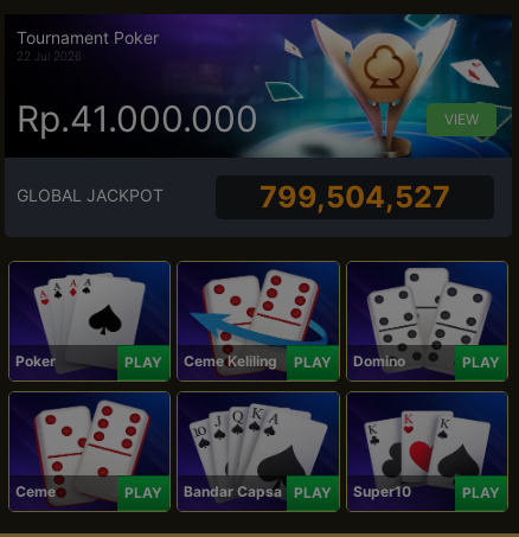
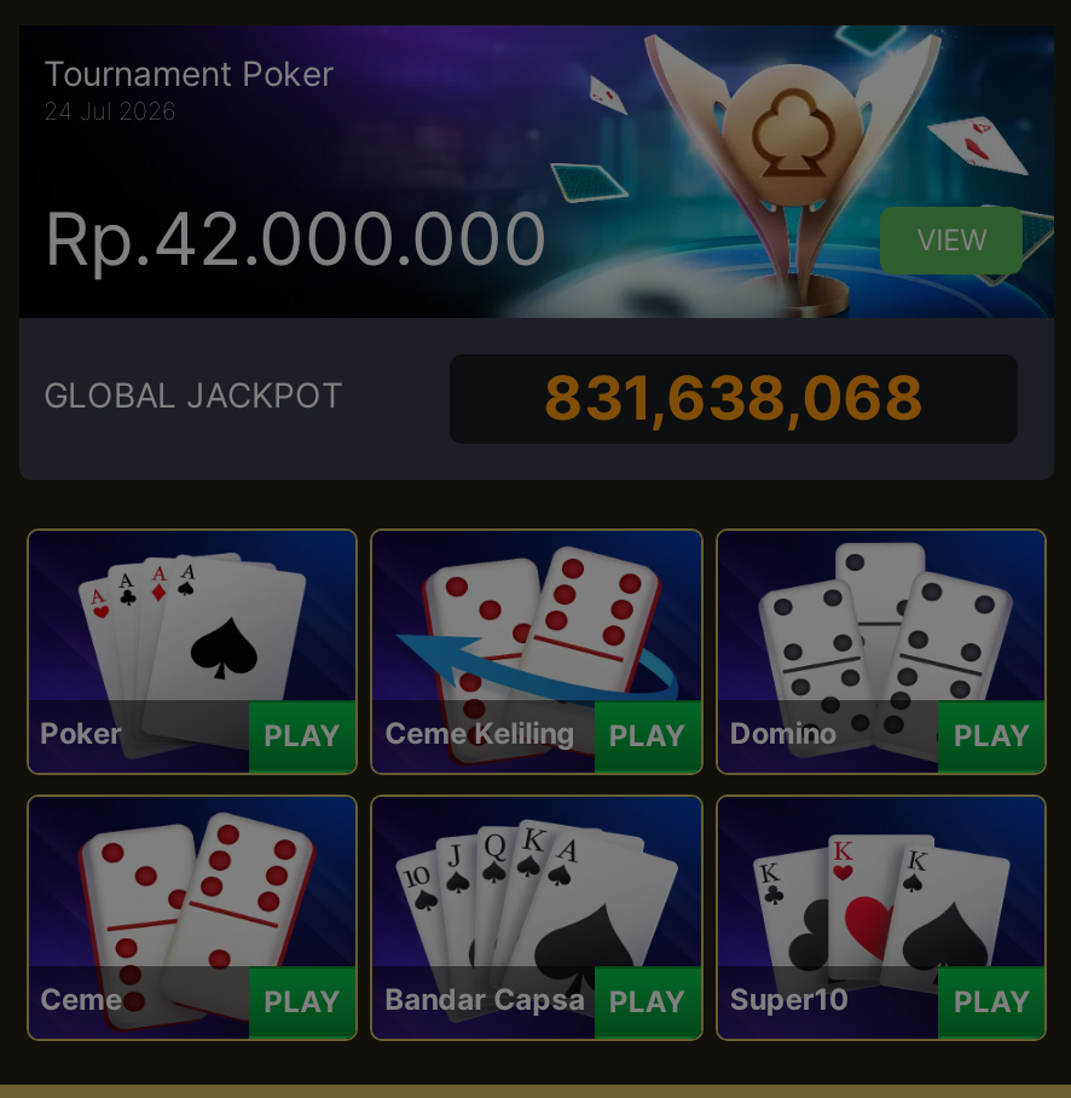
[17,49,82,63] 22 Jul 2026 -> [44,96,176,125] 24 Jul 2026
[17,97,258,140] Rp.41.000.000 -> [44,194,549,281] Rp.42.000.000
[260,179,450,215] 799,504,527 -> [543,362,925,435] 831,638,068

